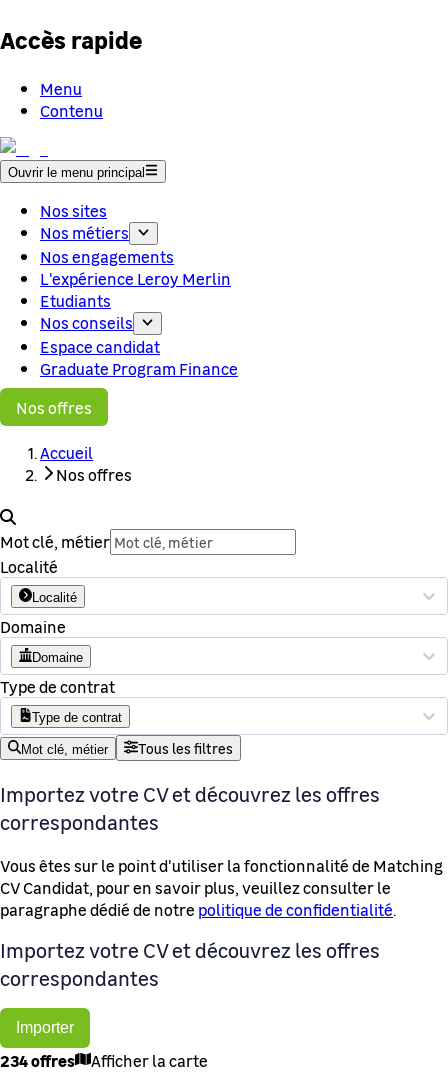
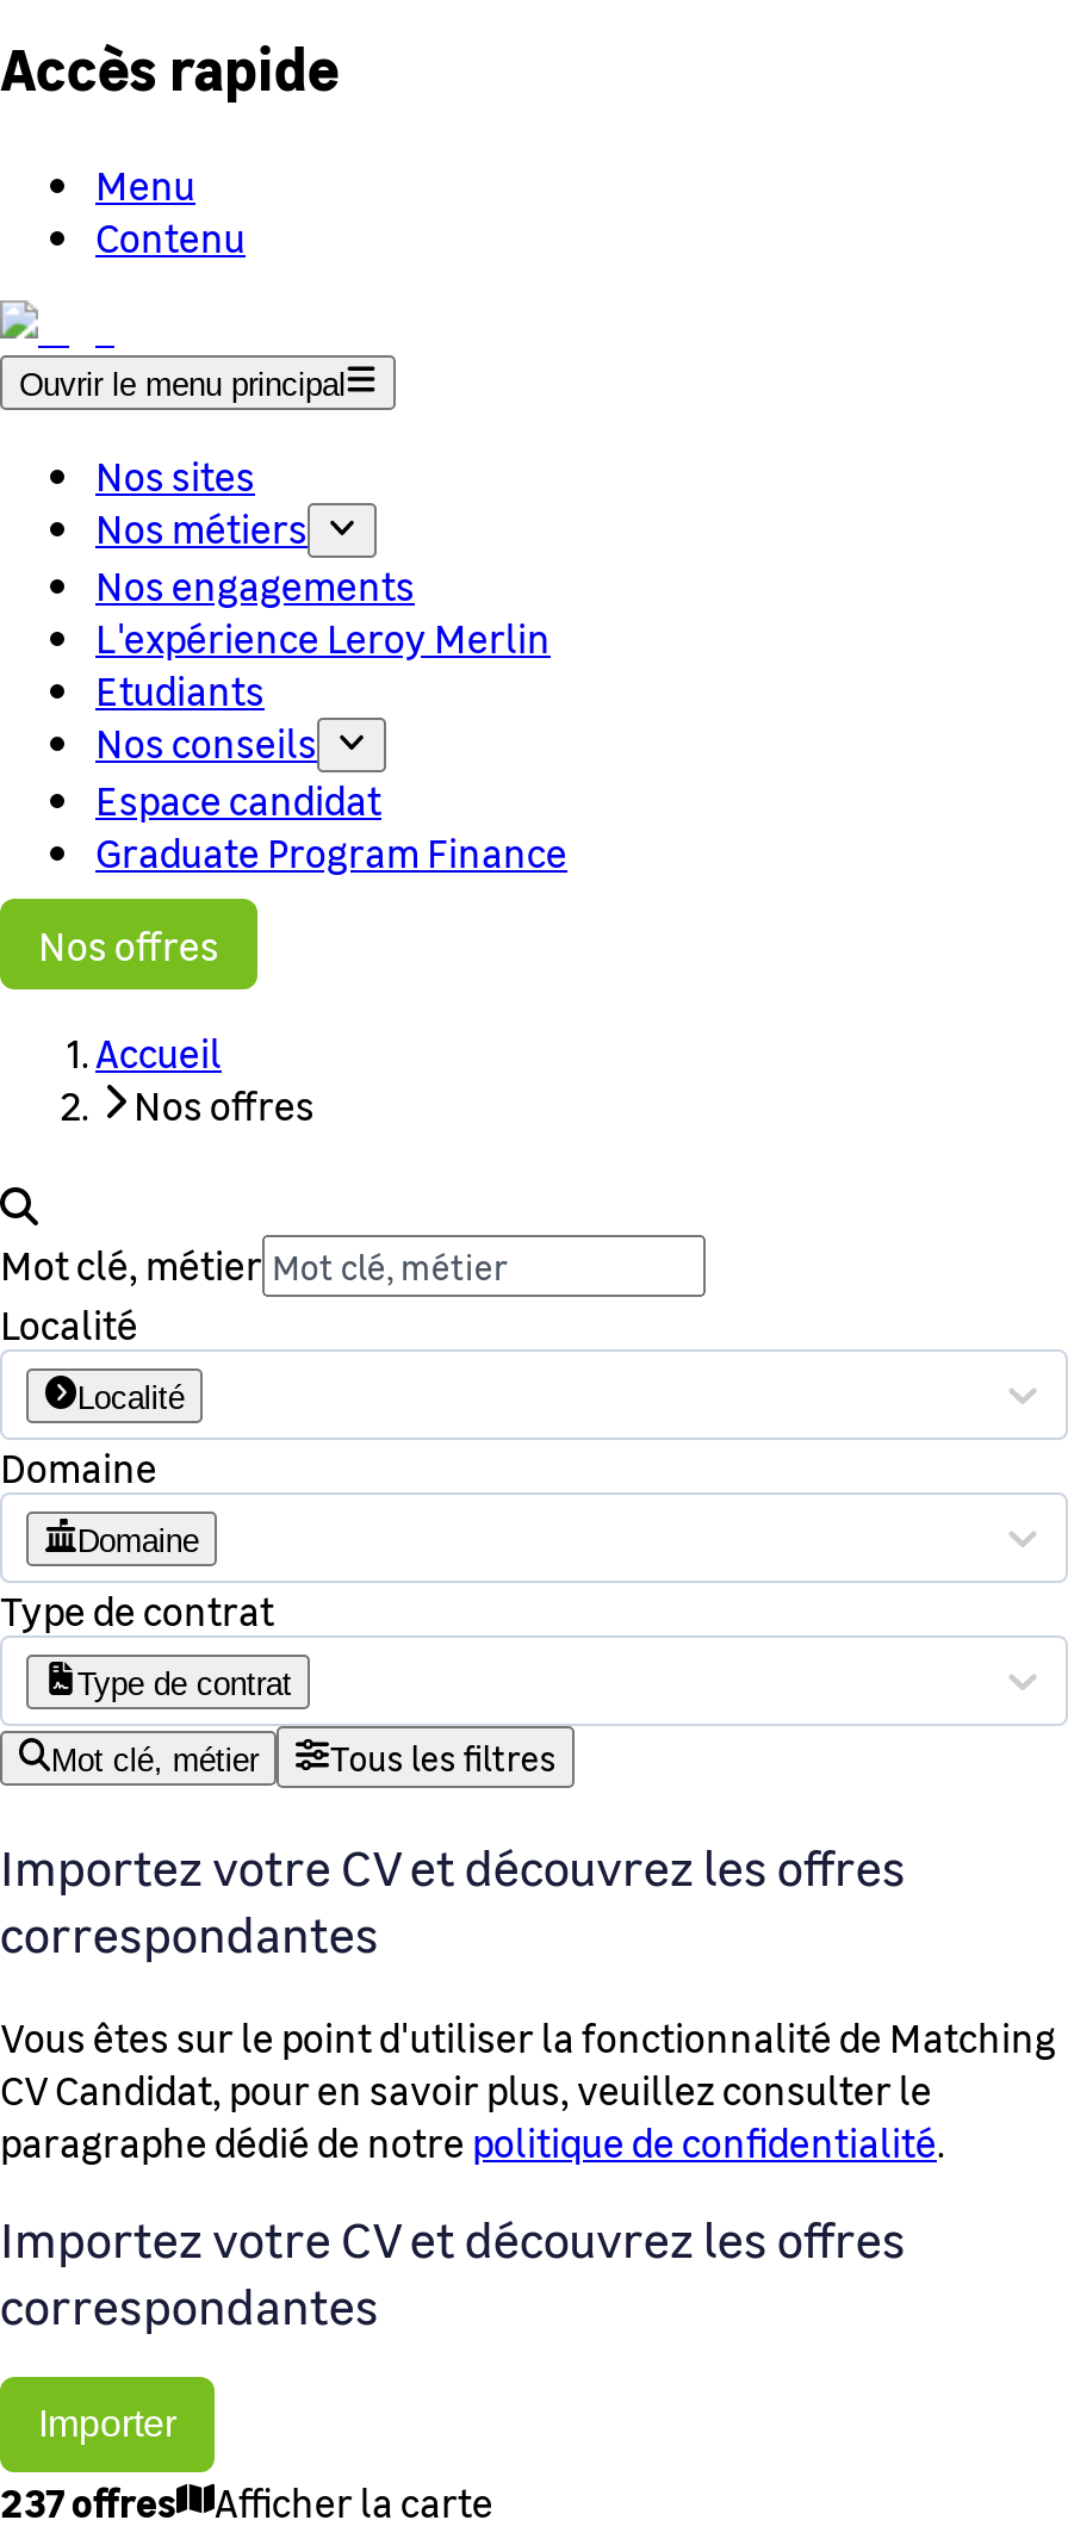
[0,1048,208,1072] 234 offres Afficher la carte -> [0,2473,493,2530] 237 offres Afficher la carte

